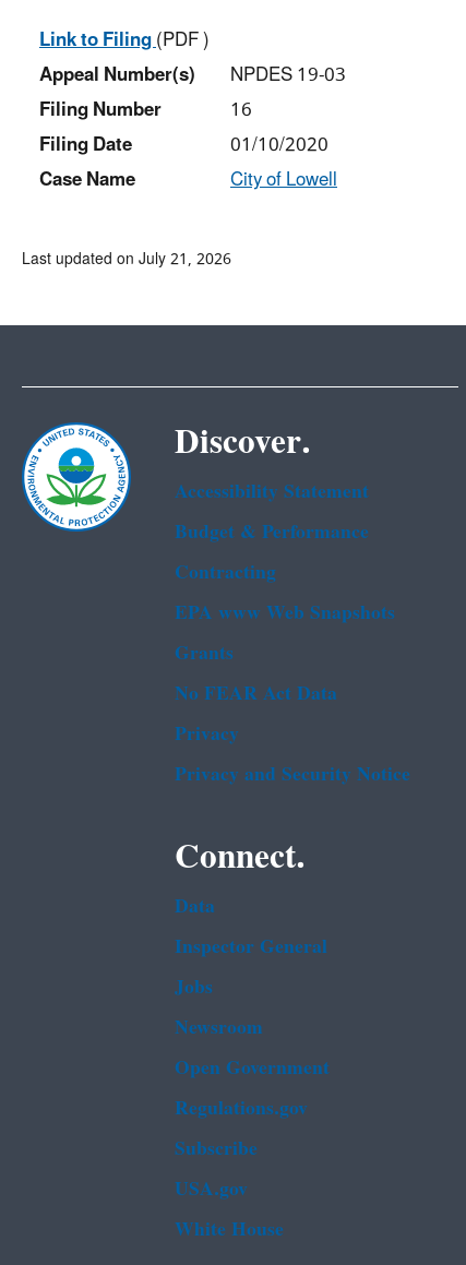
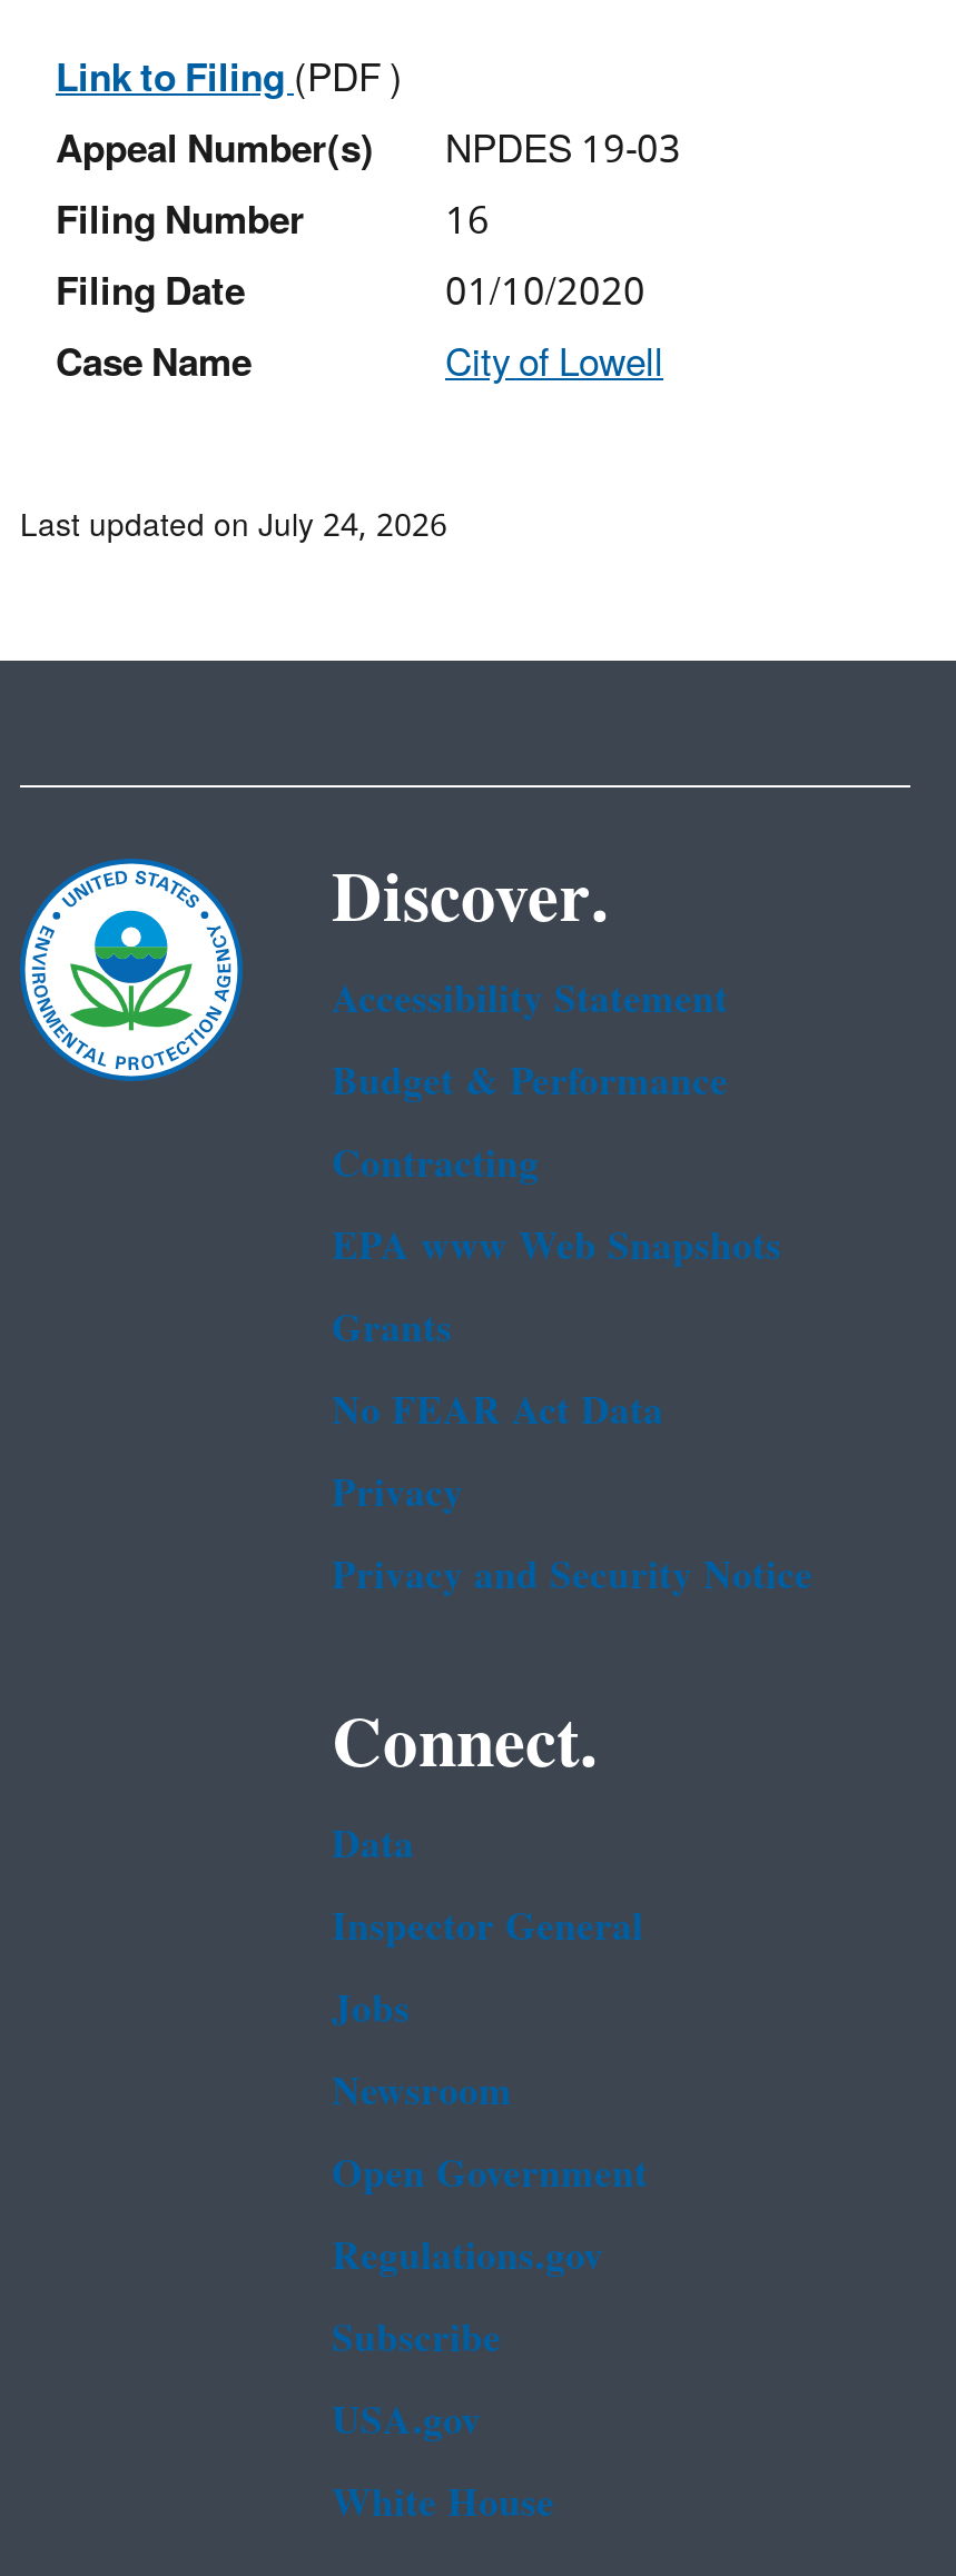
[22,243,231,275] Last updated on July 21, 2026 -> [20,493,447,558] Last updated on July 24, 2026

